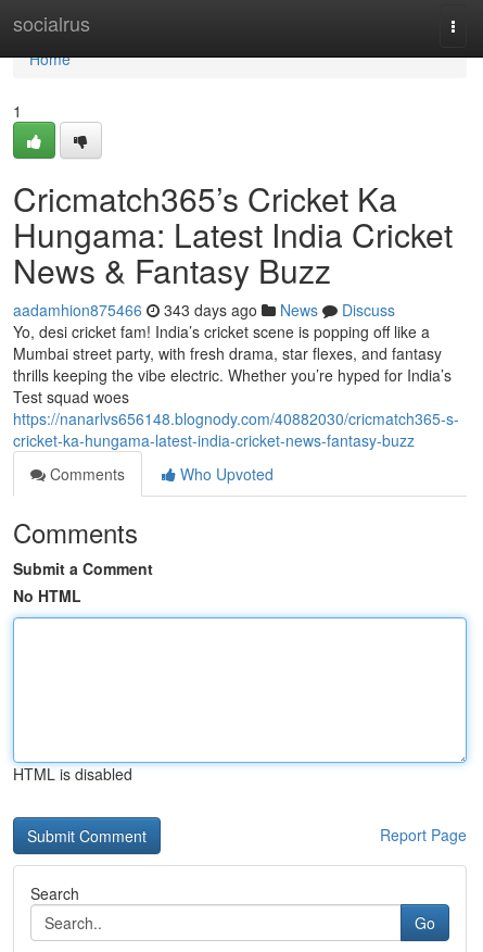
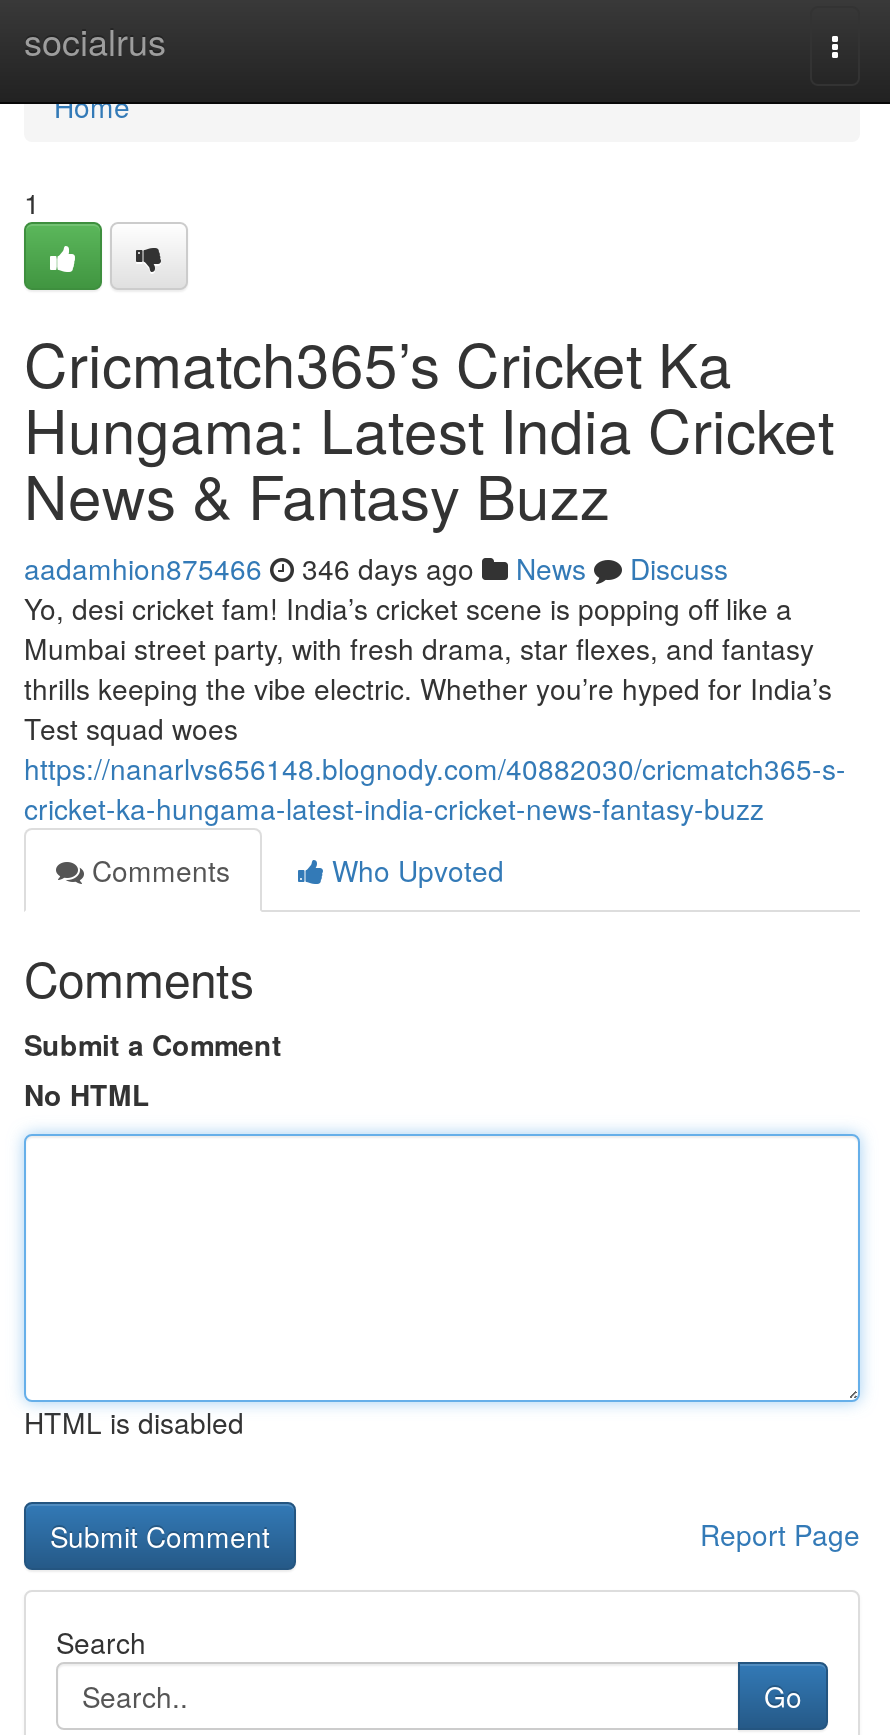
[13,299,395,321] aadamhion875466 343 days ago News Discuss -> [24,548,728,588] aadamhion875466 346 days ago News Discuss

